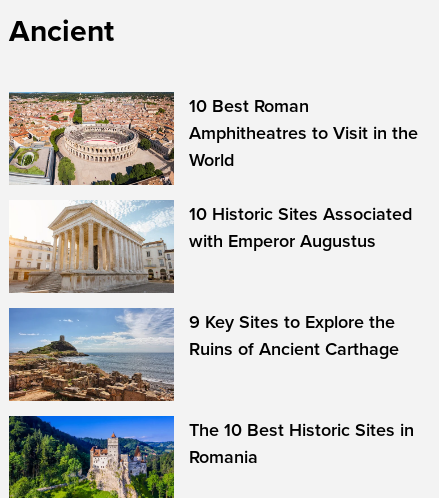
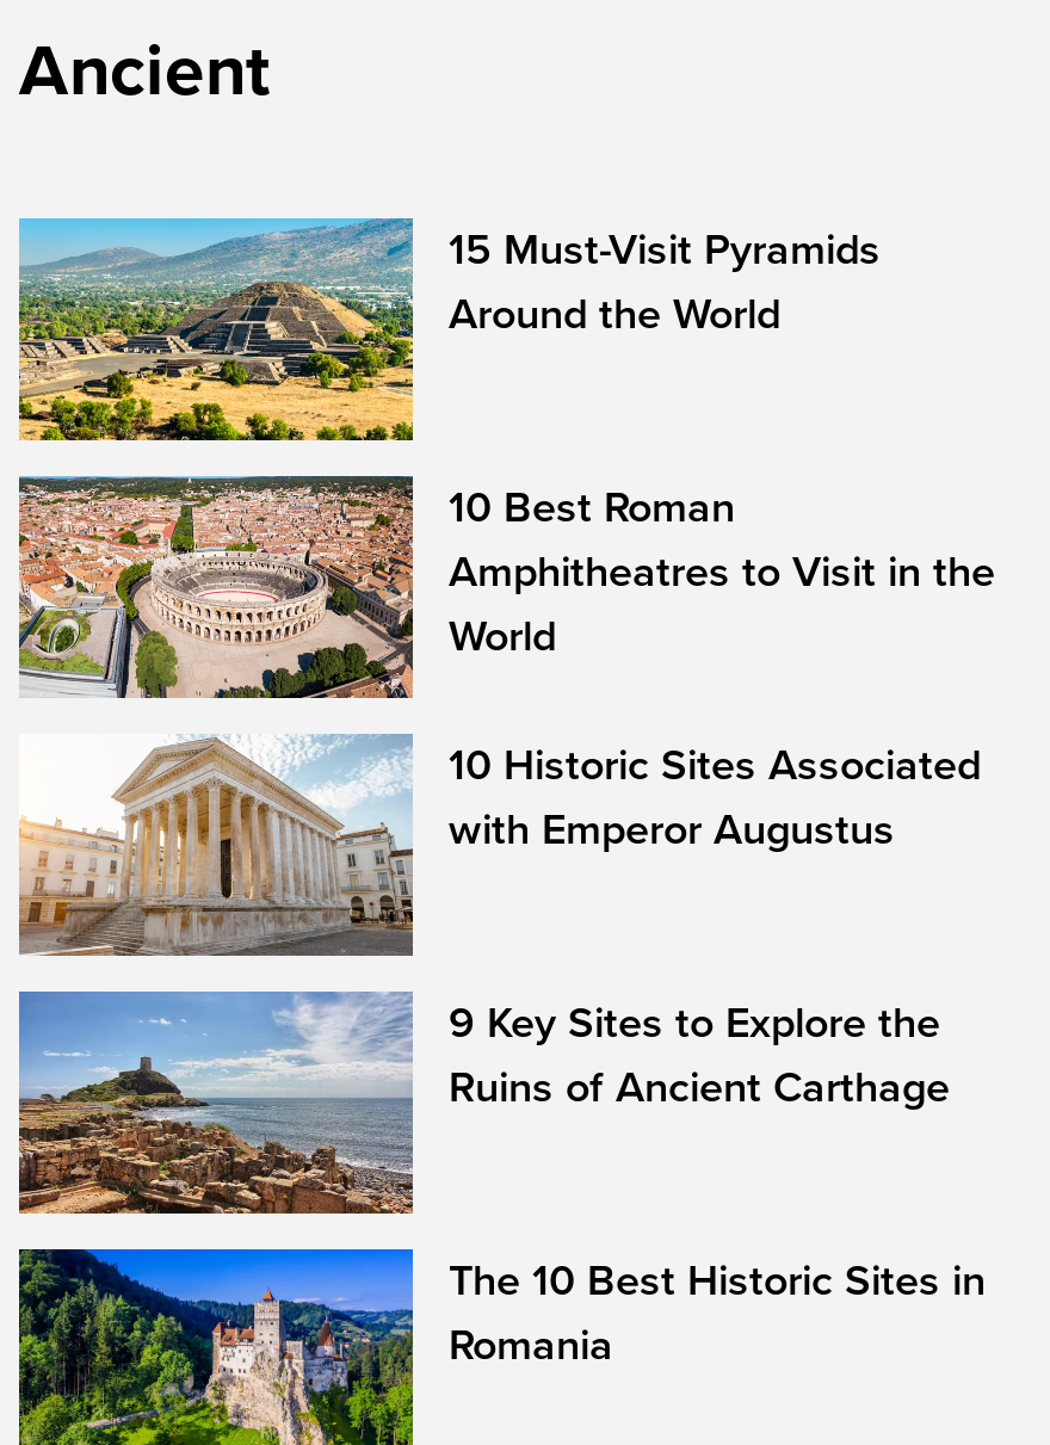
none -> [17,216,881,443] [image] | 15 Must-Visit Pyramids | Around the World

